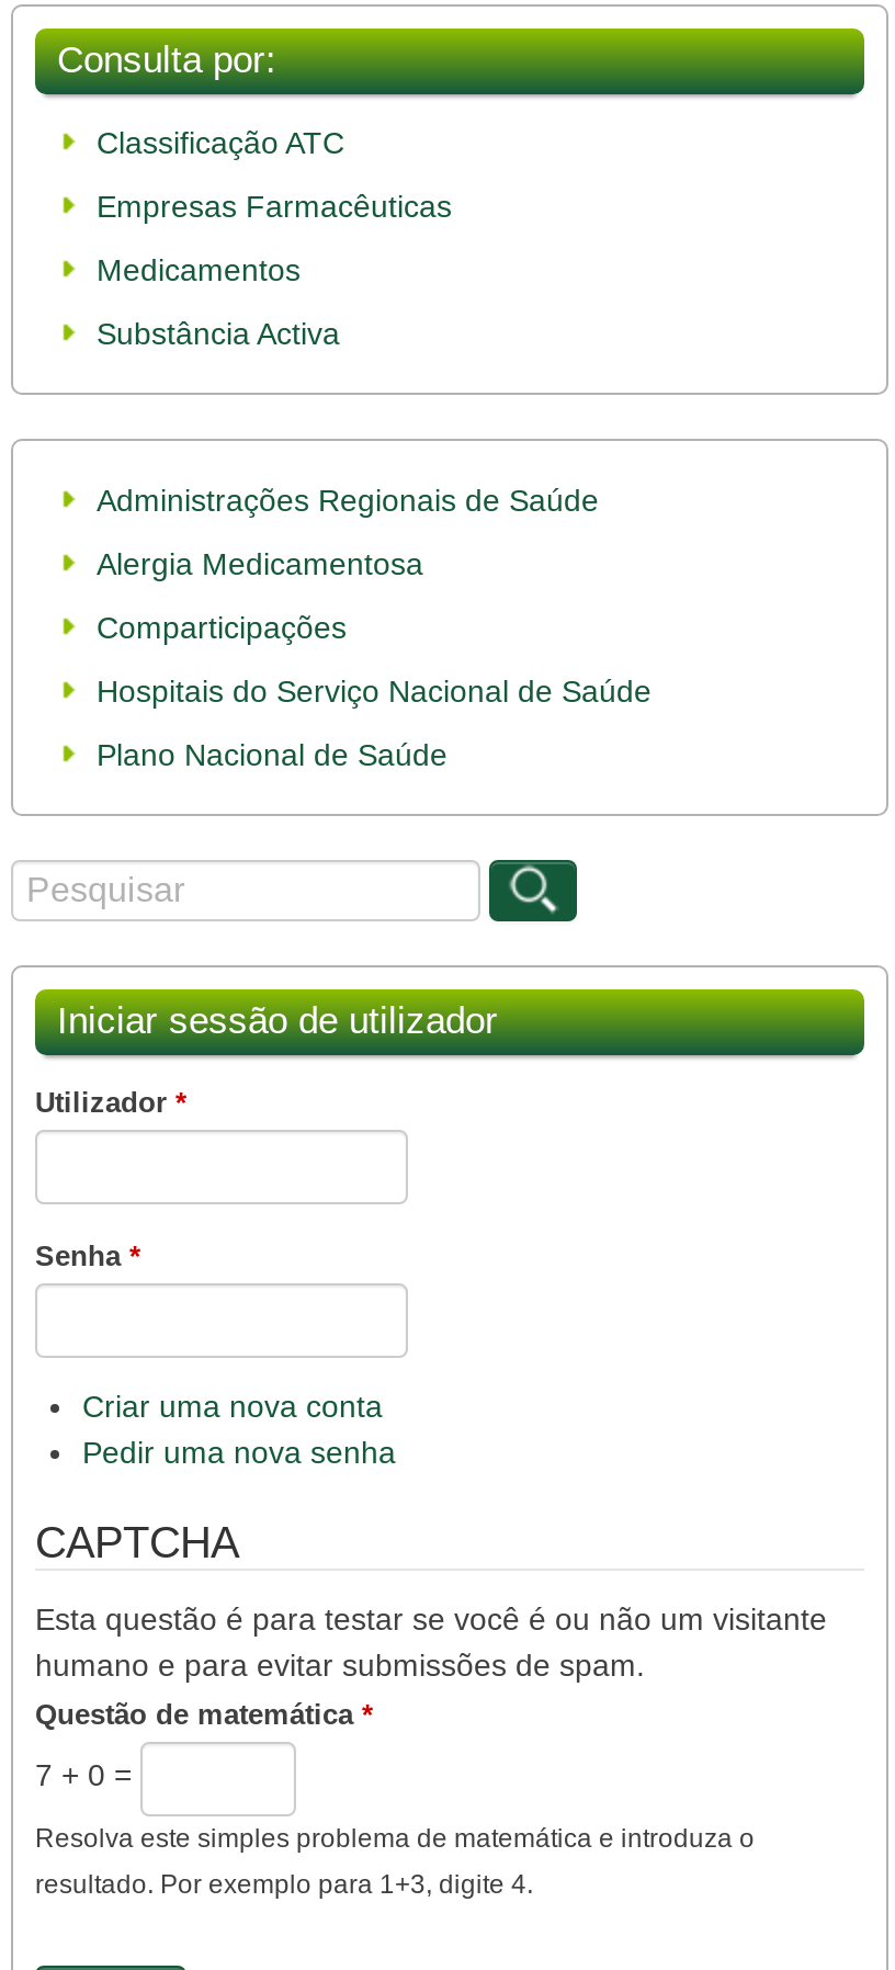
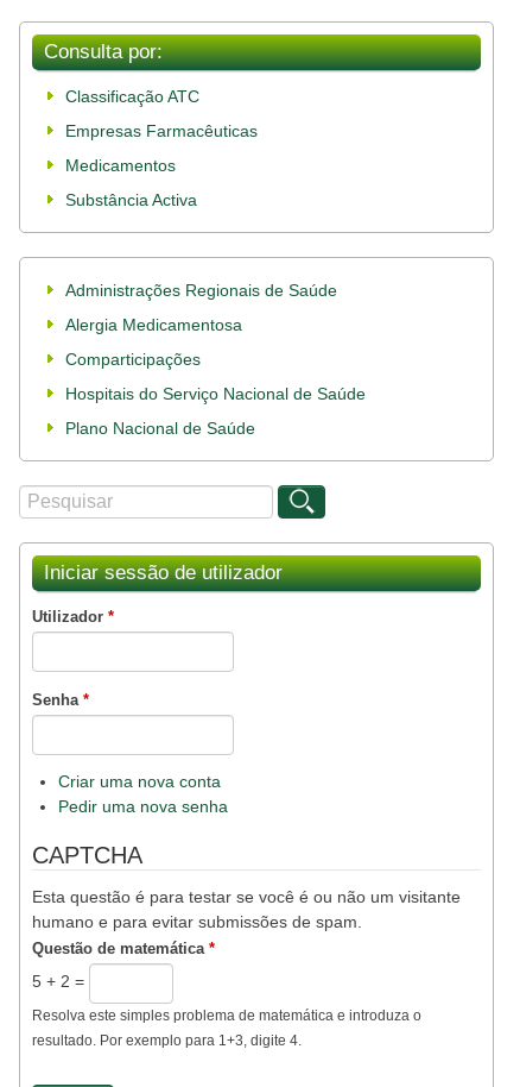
[35,1758,140,1793] 7 + 0 = -> [32,972,89,991] 5 + 2 =

